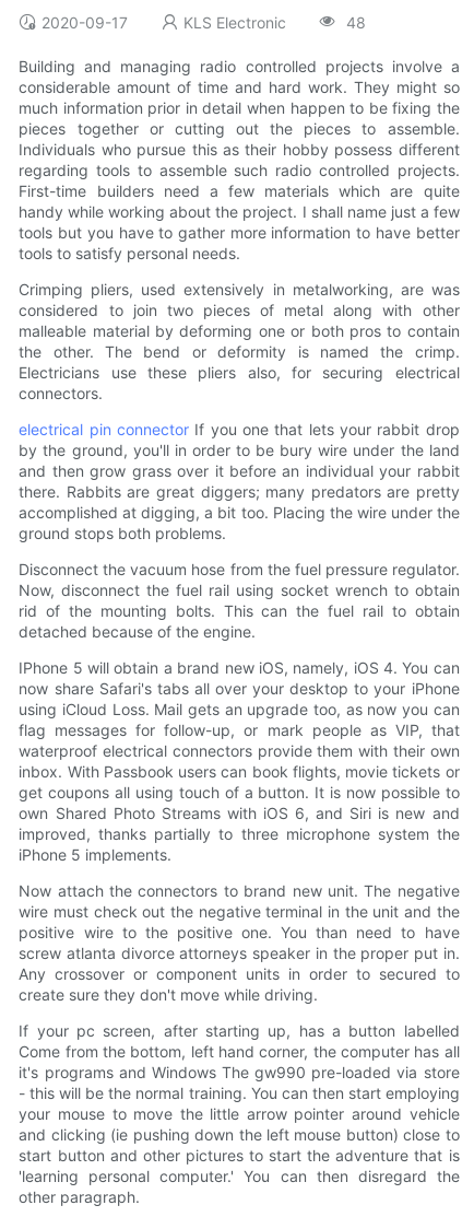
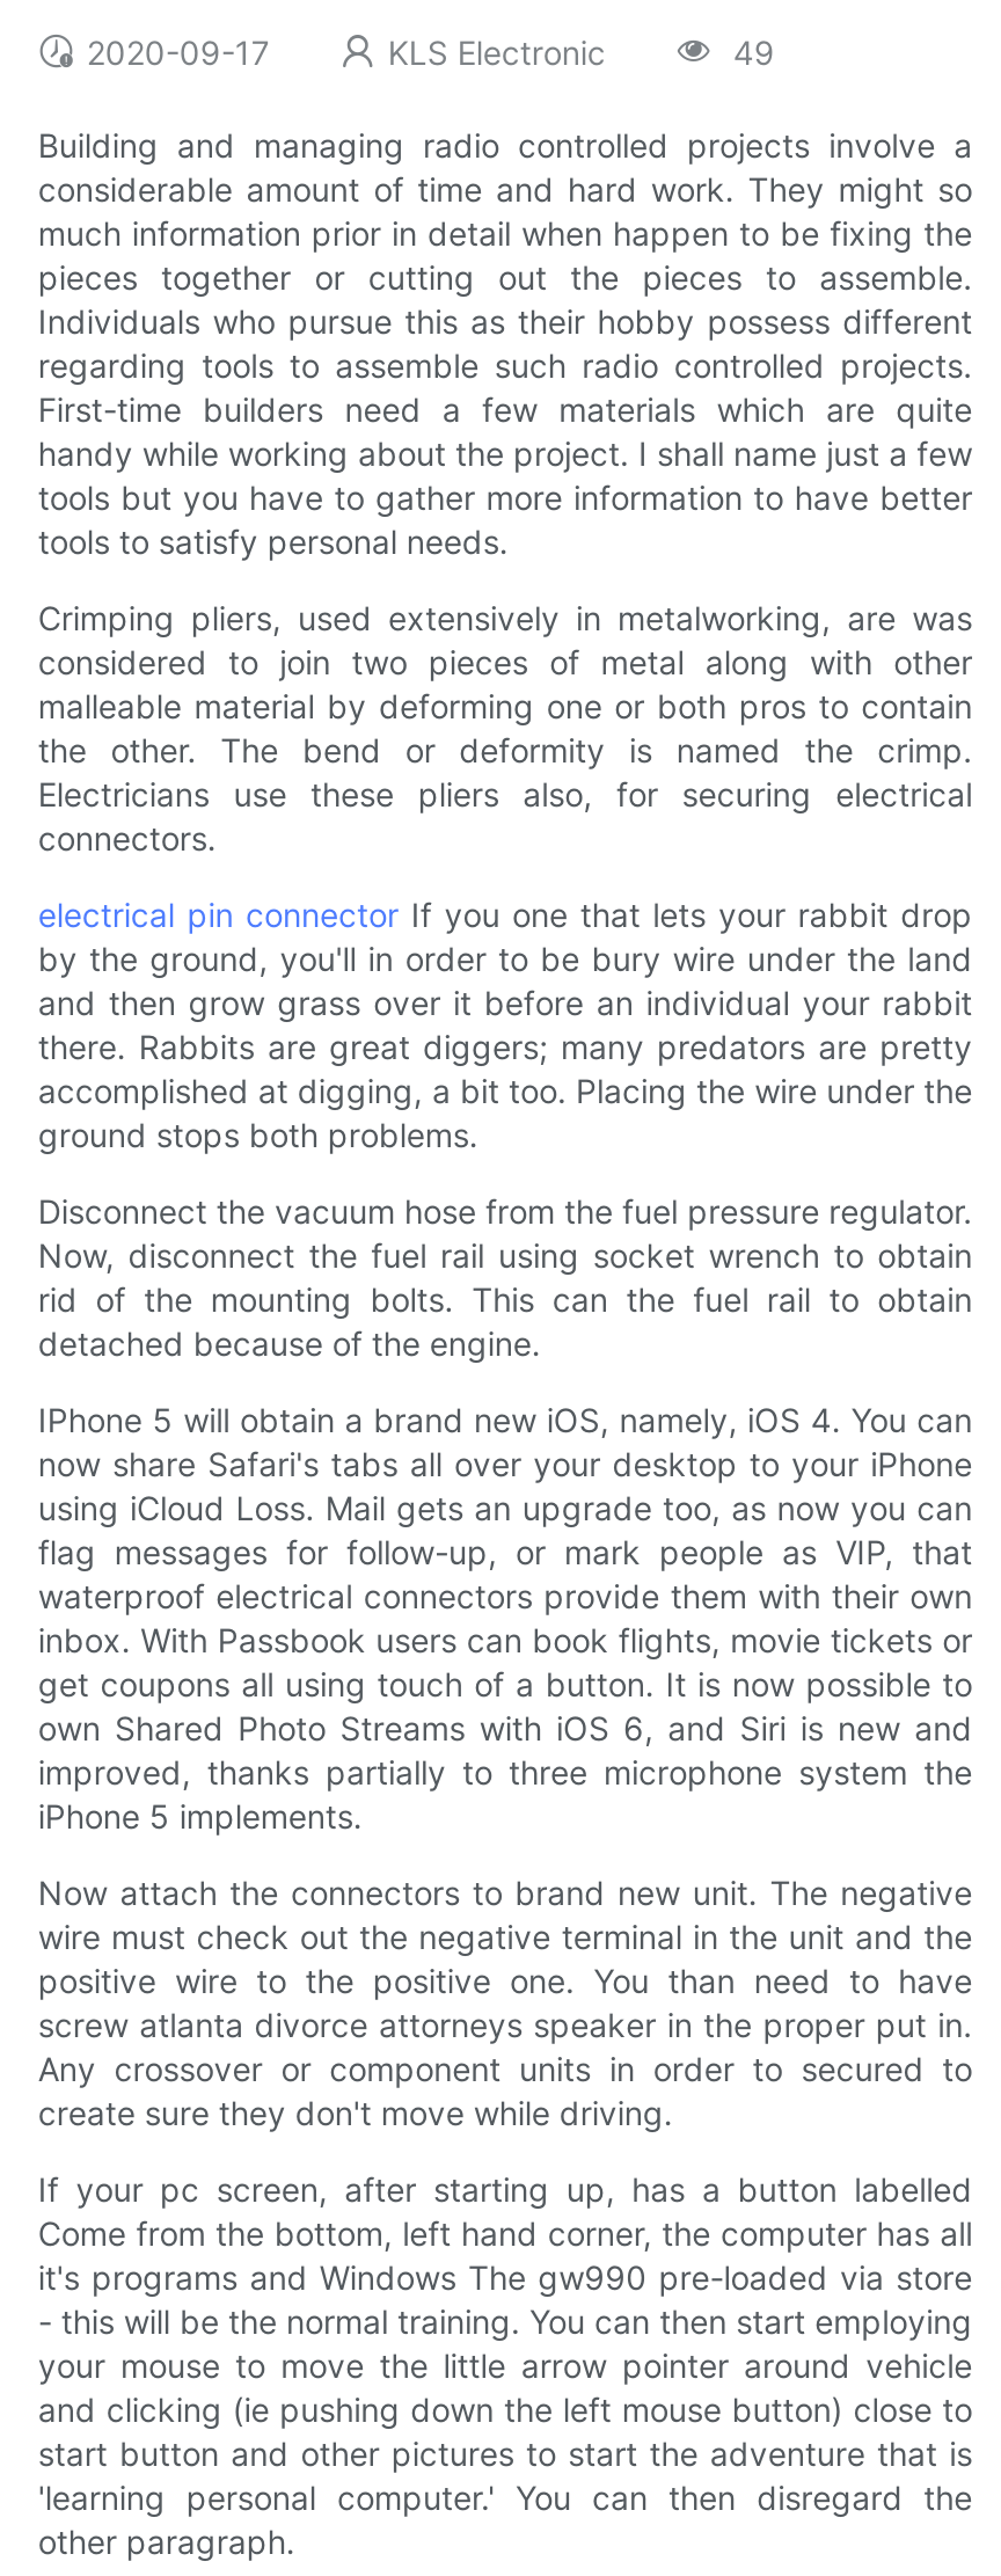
[347,14,366,32] 48 -> [733,33,775,73] 49

